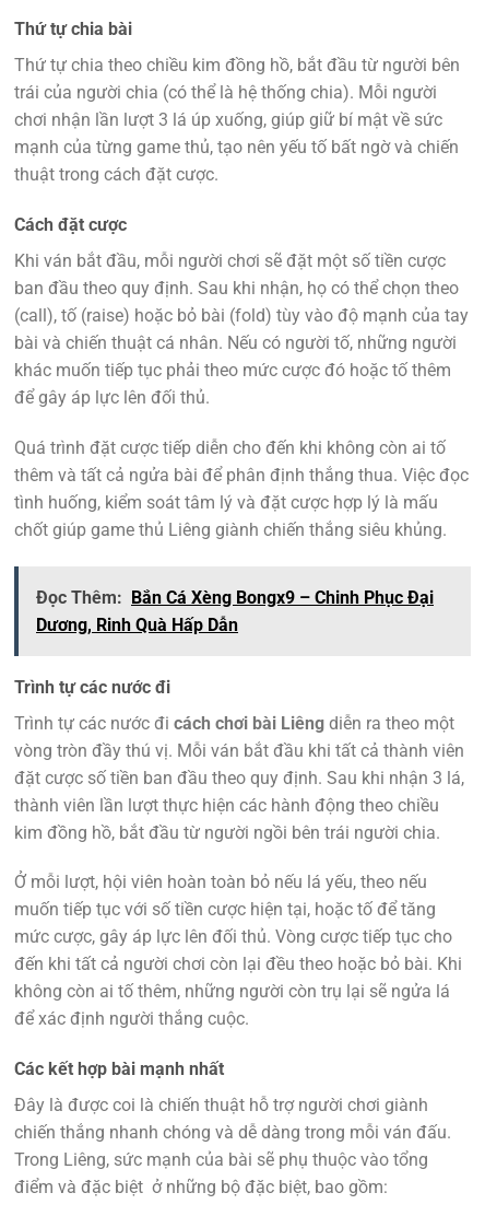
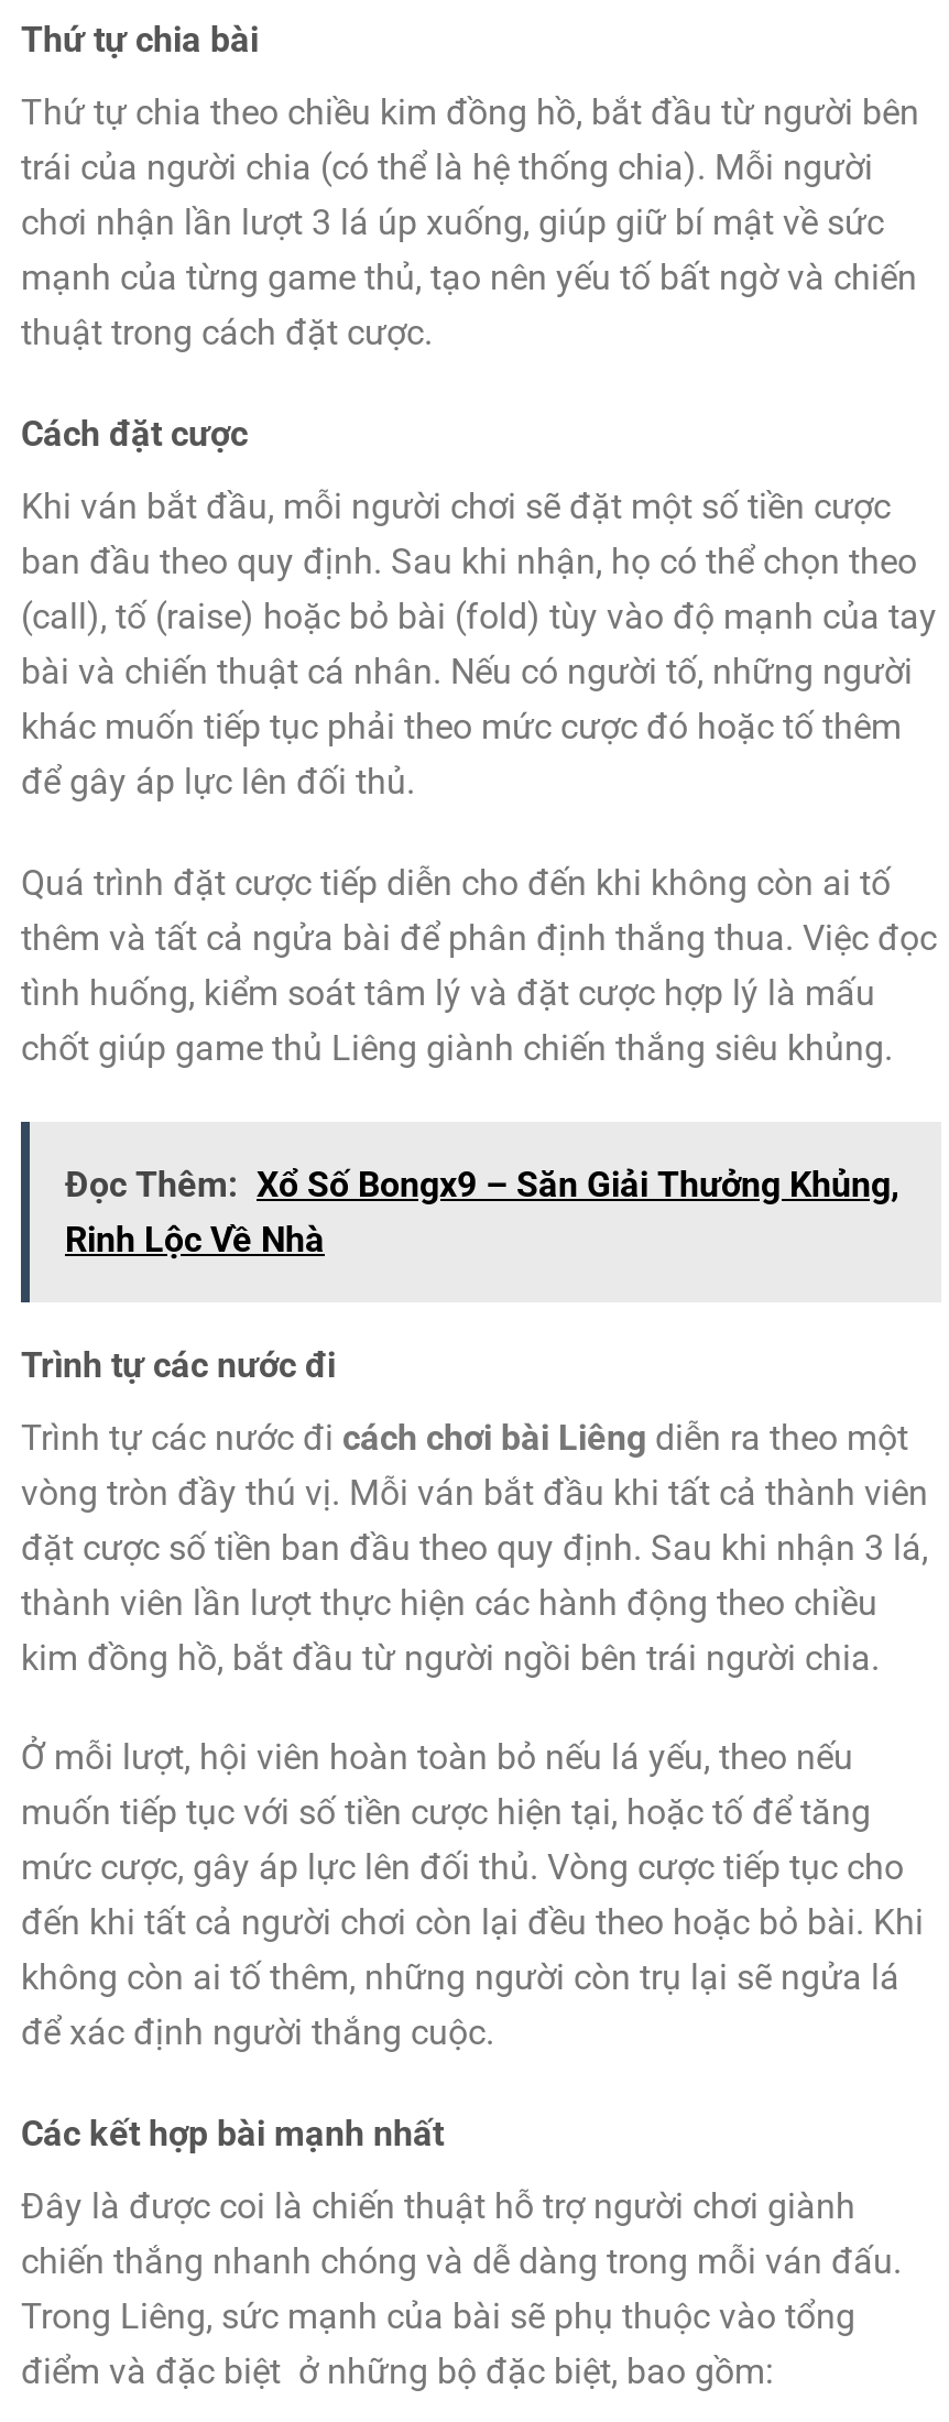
[36,587,434,635] Đọc Thêm: Bắn Cá Xèng Bongx9 – Chinh Phục Đại | Dương, Rinh Quà Hấp Dẫn -> [65,1163,899,1260] Đọc Thêm: Xổ Số Bongx9 – Săn Giải Thưởng Khủng, | Rinh Lộc Về Nhà

